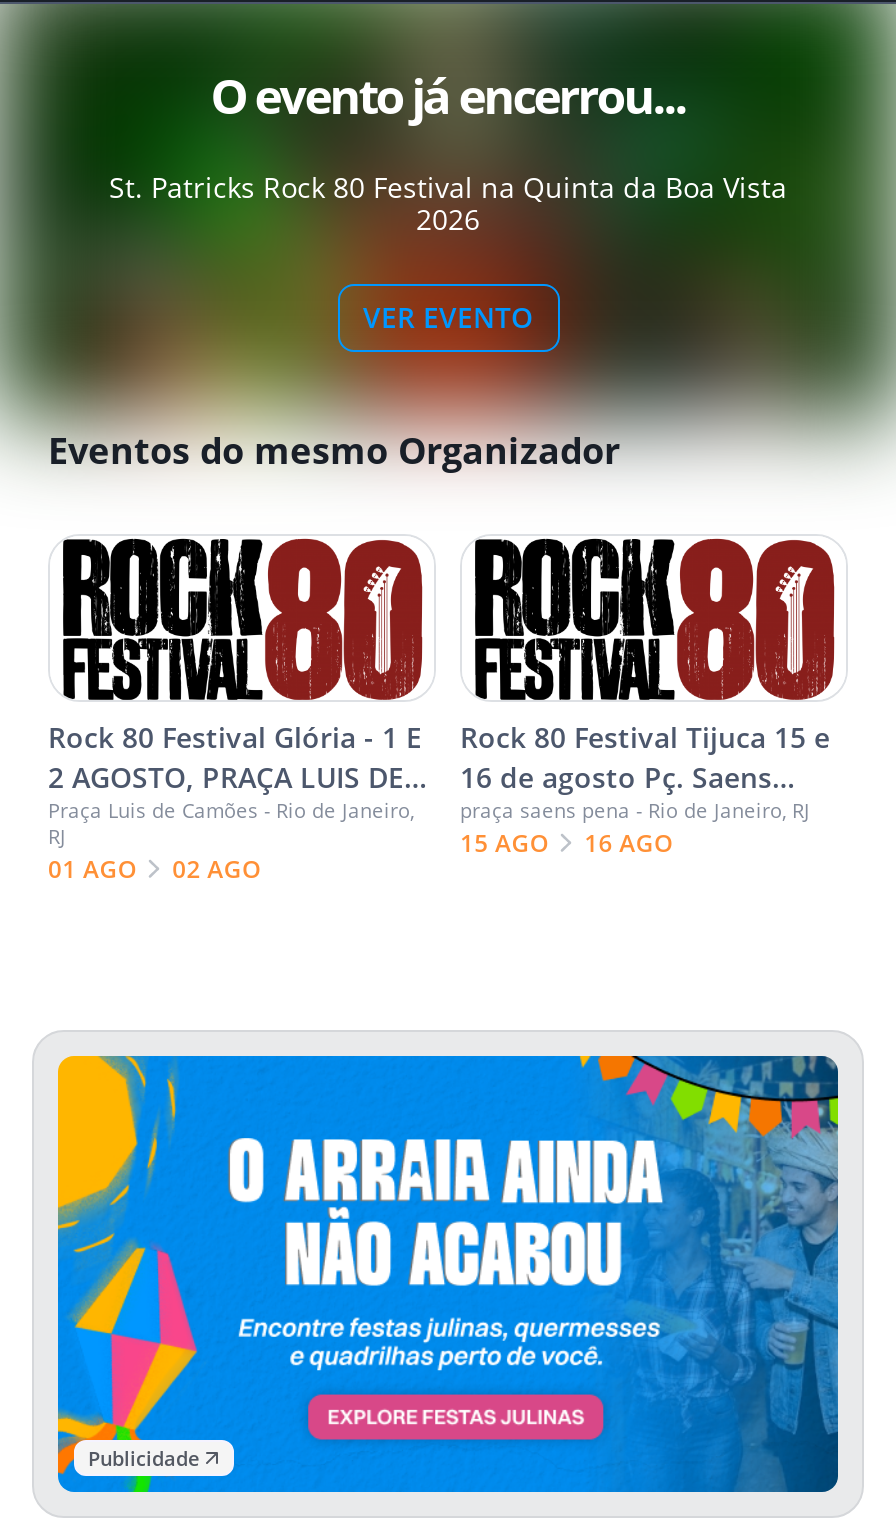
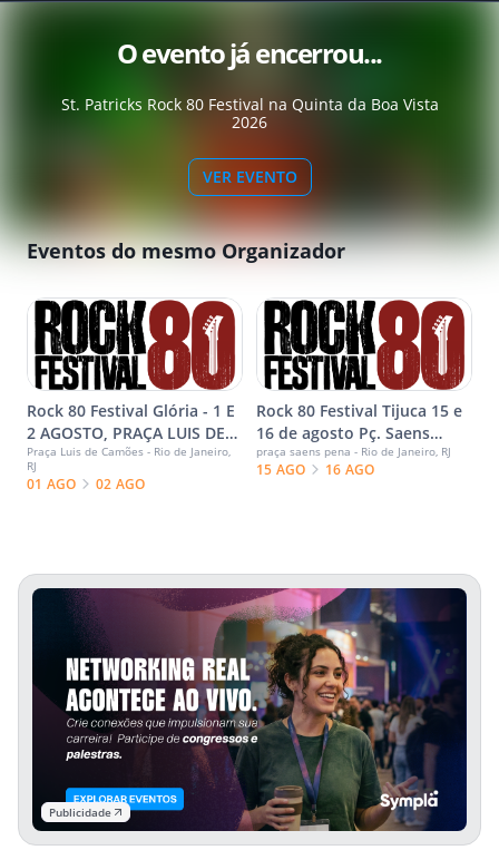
[56,1054,840,1494] [image] -> [31,587,468,832] [image]

